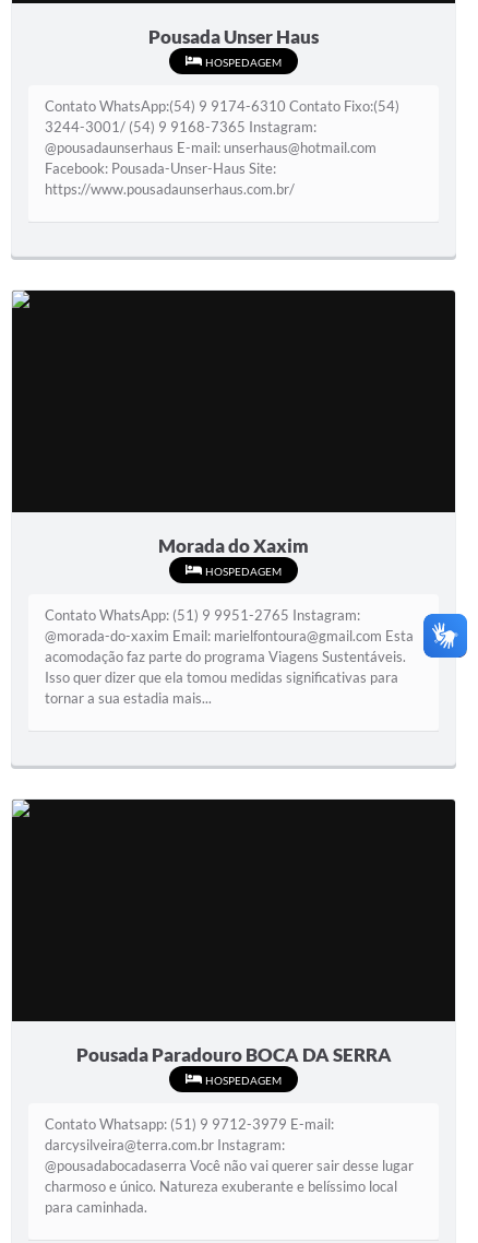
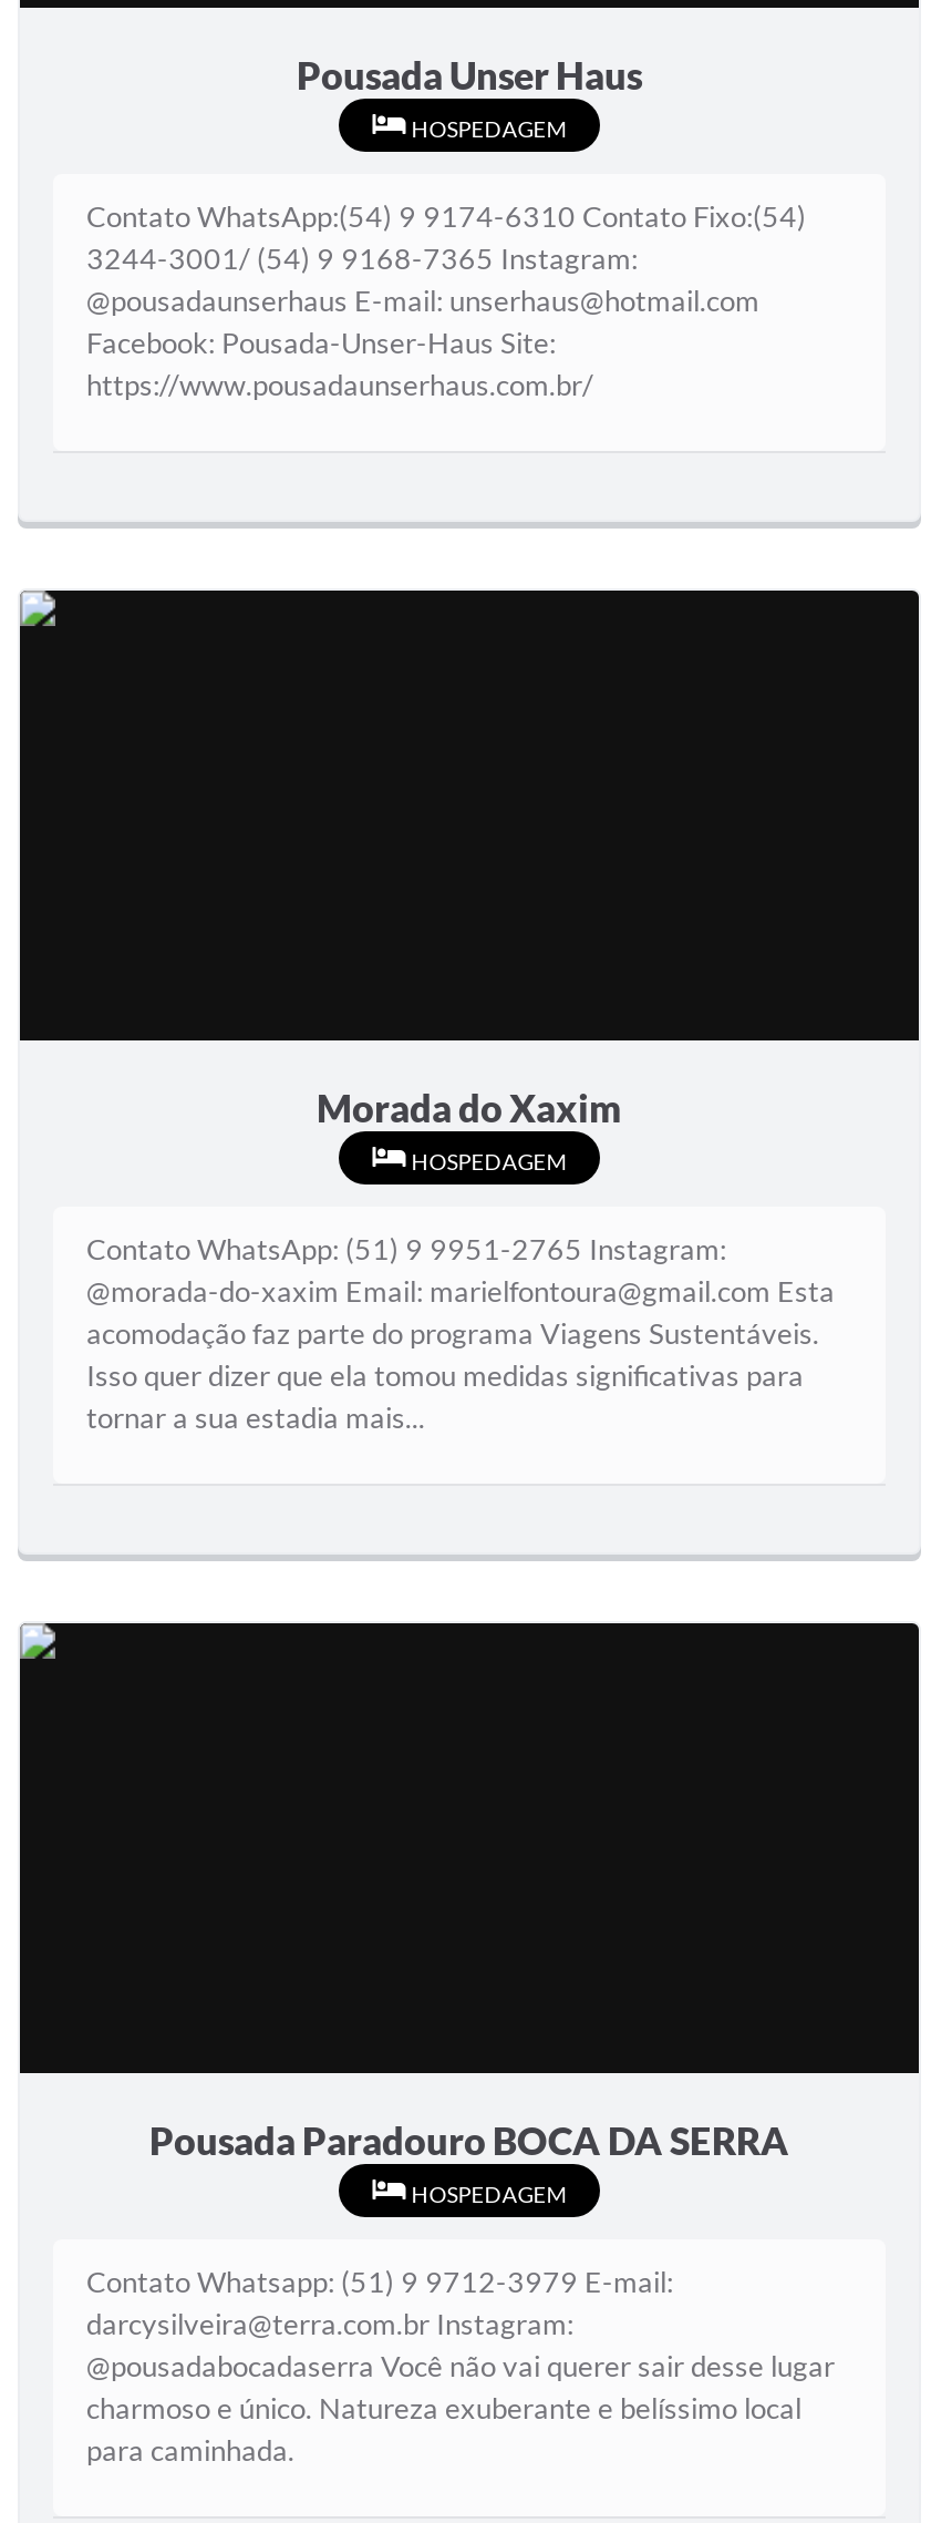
[422,613,468,659] [image] -> none

